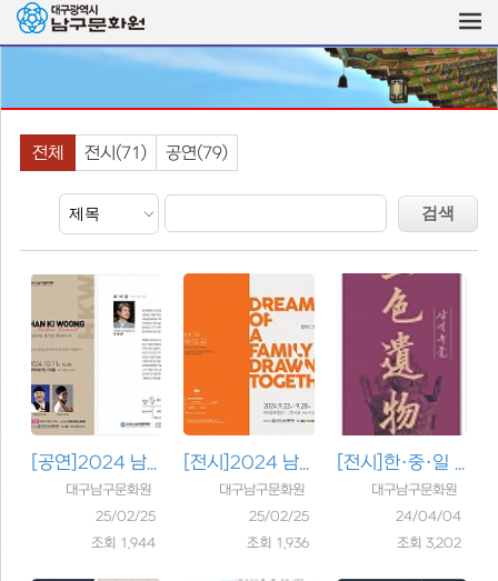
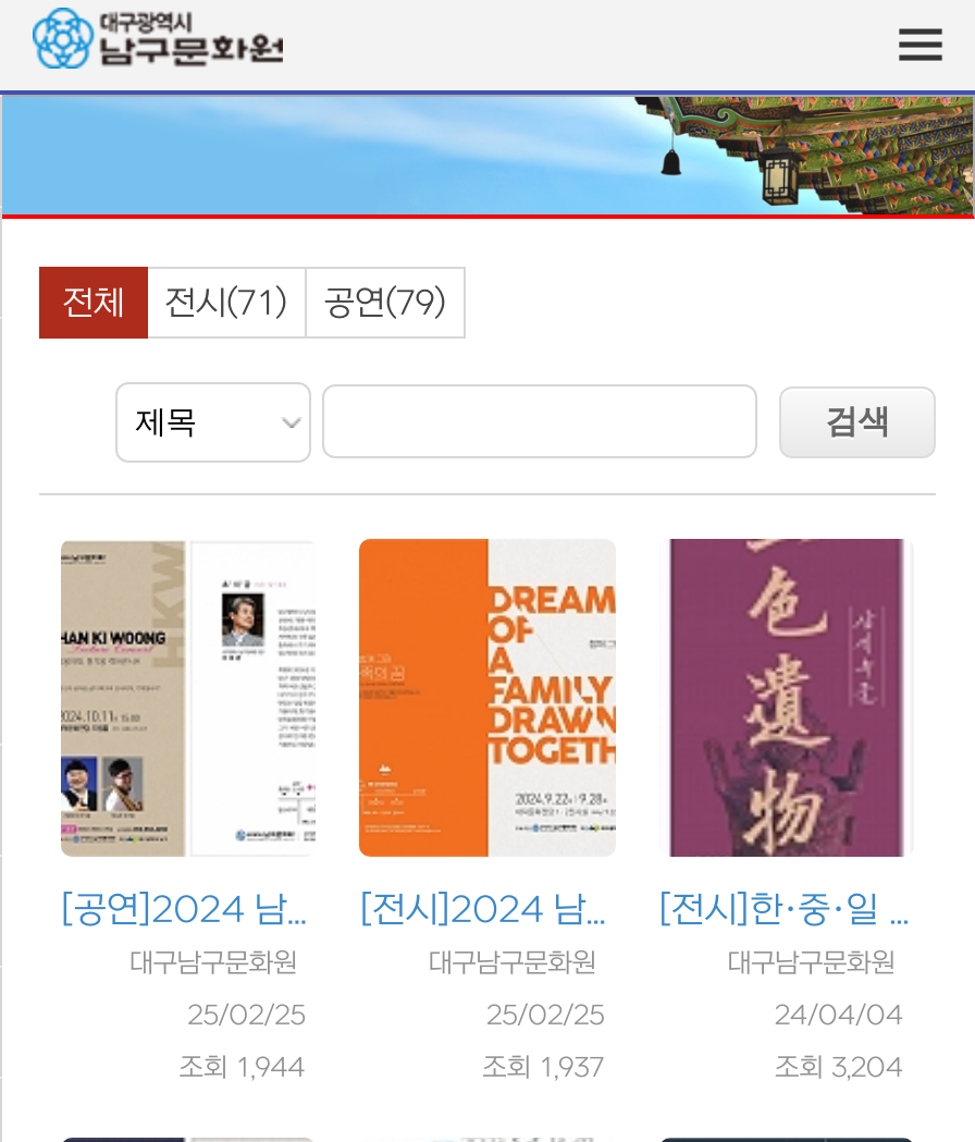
[246,536,309,551] 조회 1,936 -> [482,1054,604,1084] 조회 1,937
[397,536,461,551] 조회 3,202 -> [775,1054,903,1084] 조회 3,204

